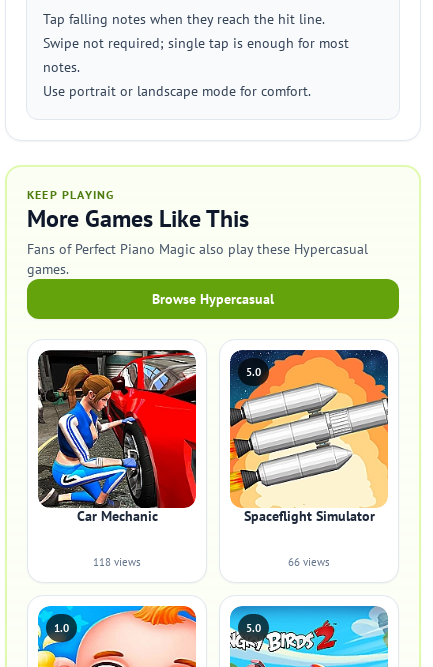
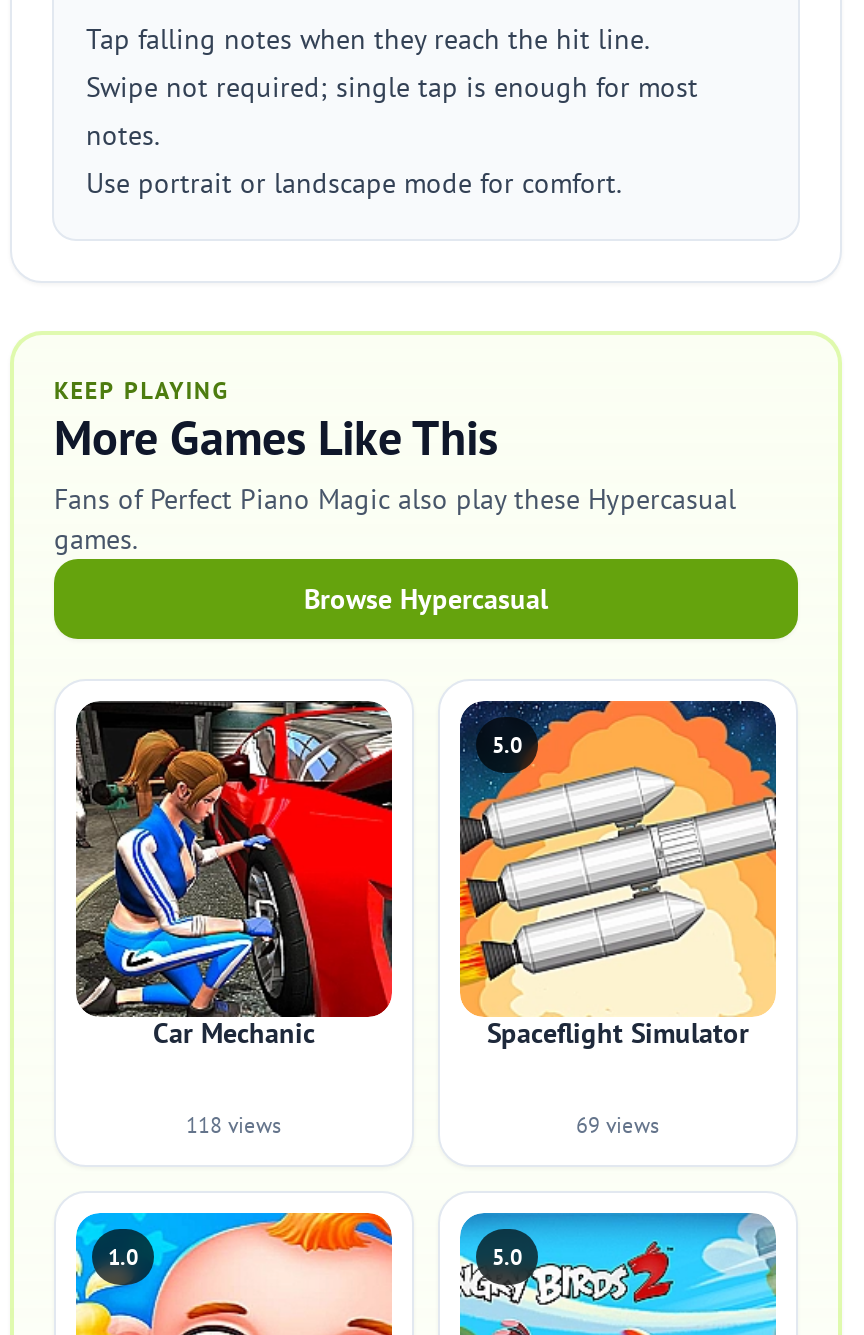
[288,555,330,569] 66 views -> [576,1111,660,1139] 69 views

